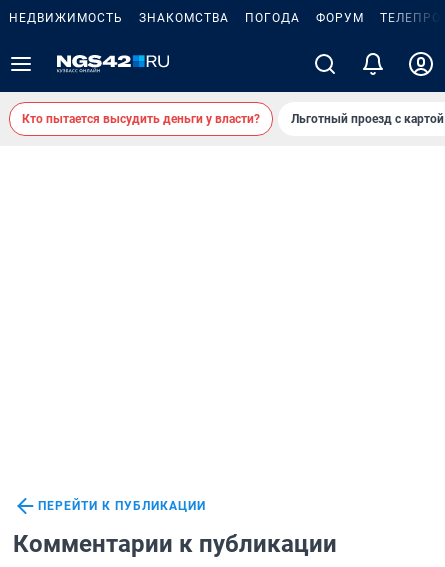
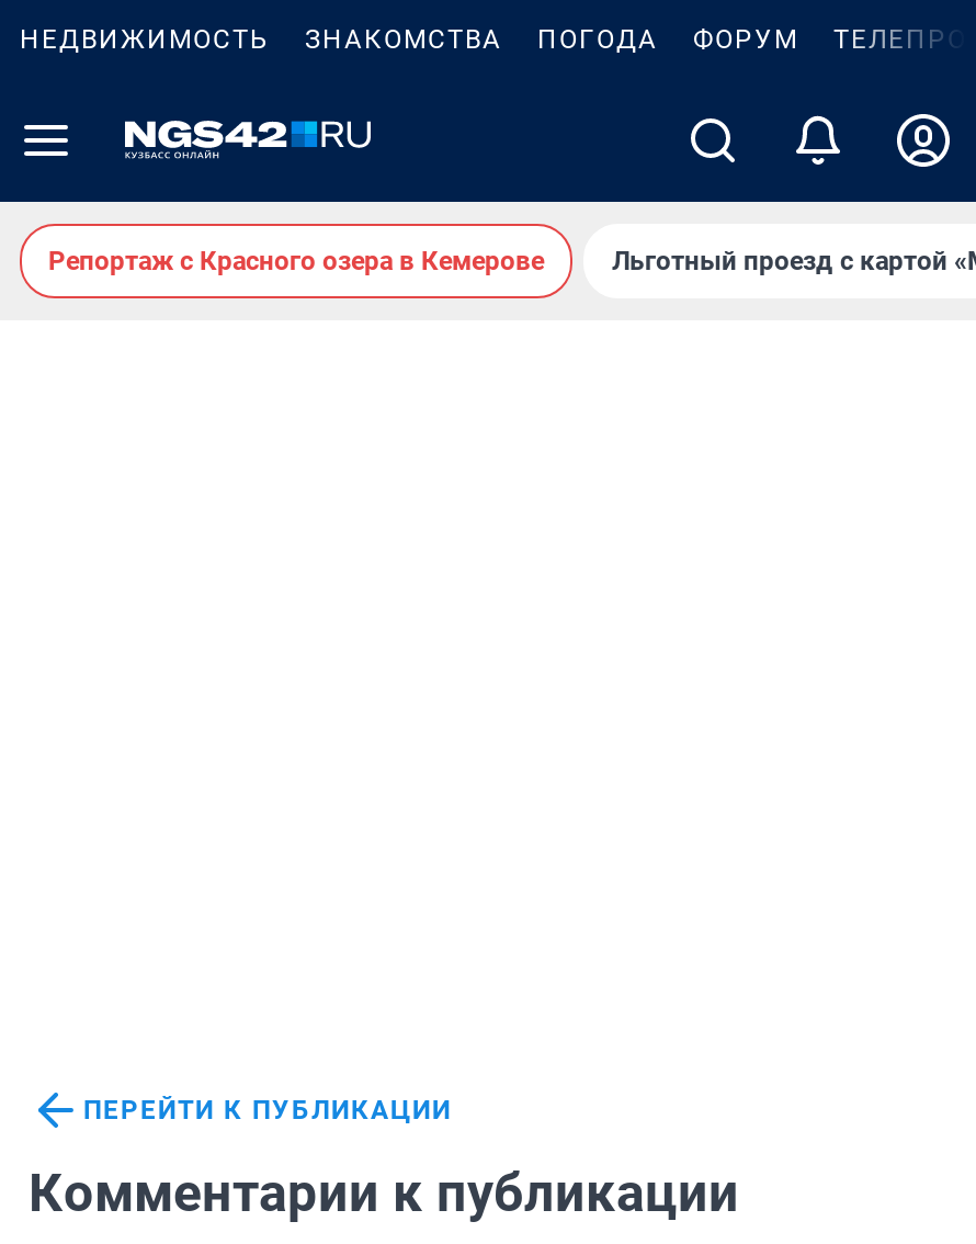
[22,112,260,126] Кто пытается высудить деньги у власти? -> [48,246,544,276] Репортаж с Красного озера в Кемерове

